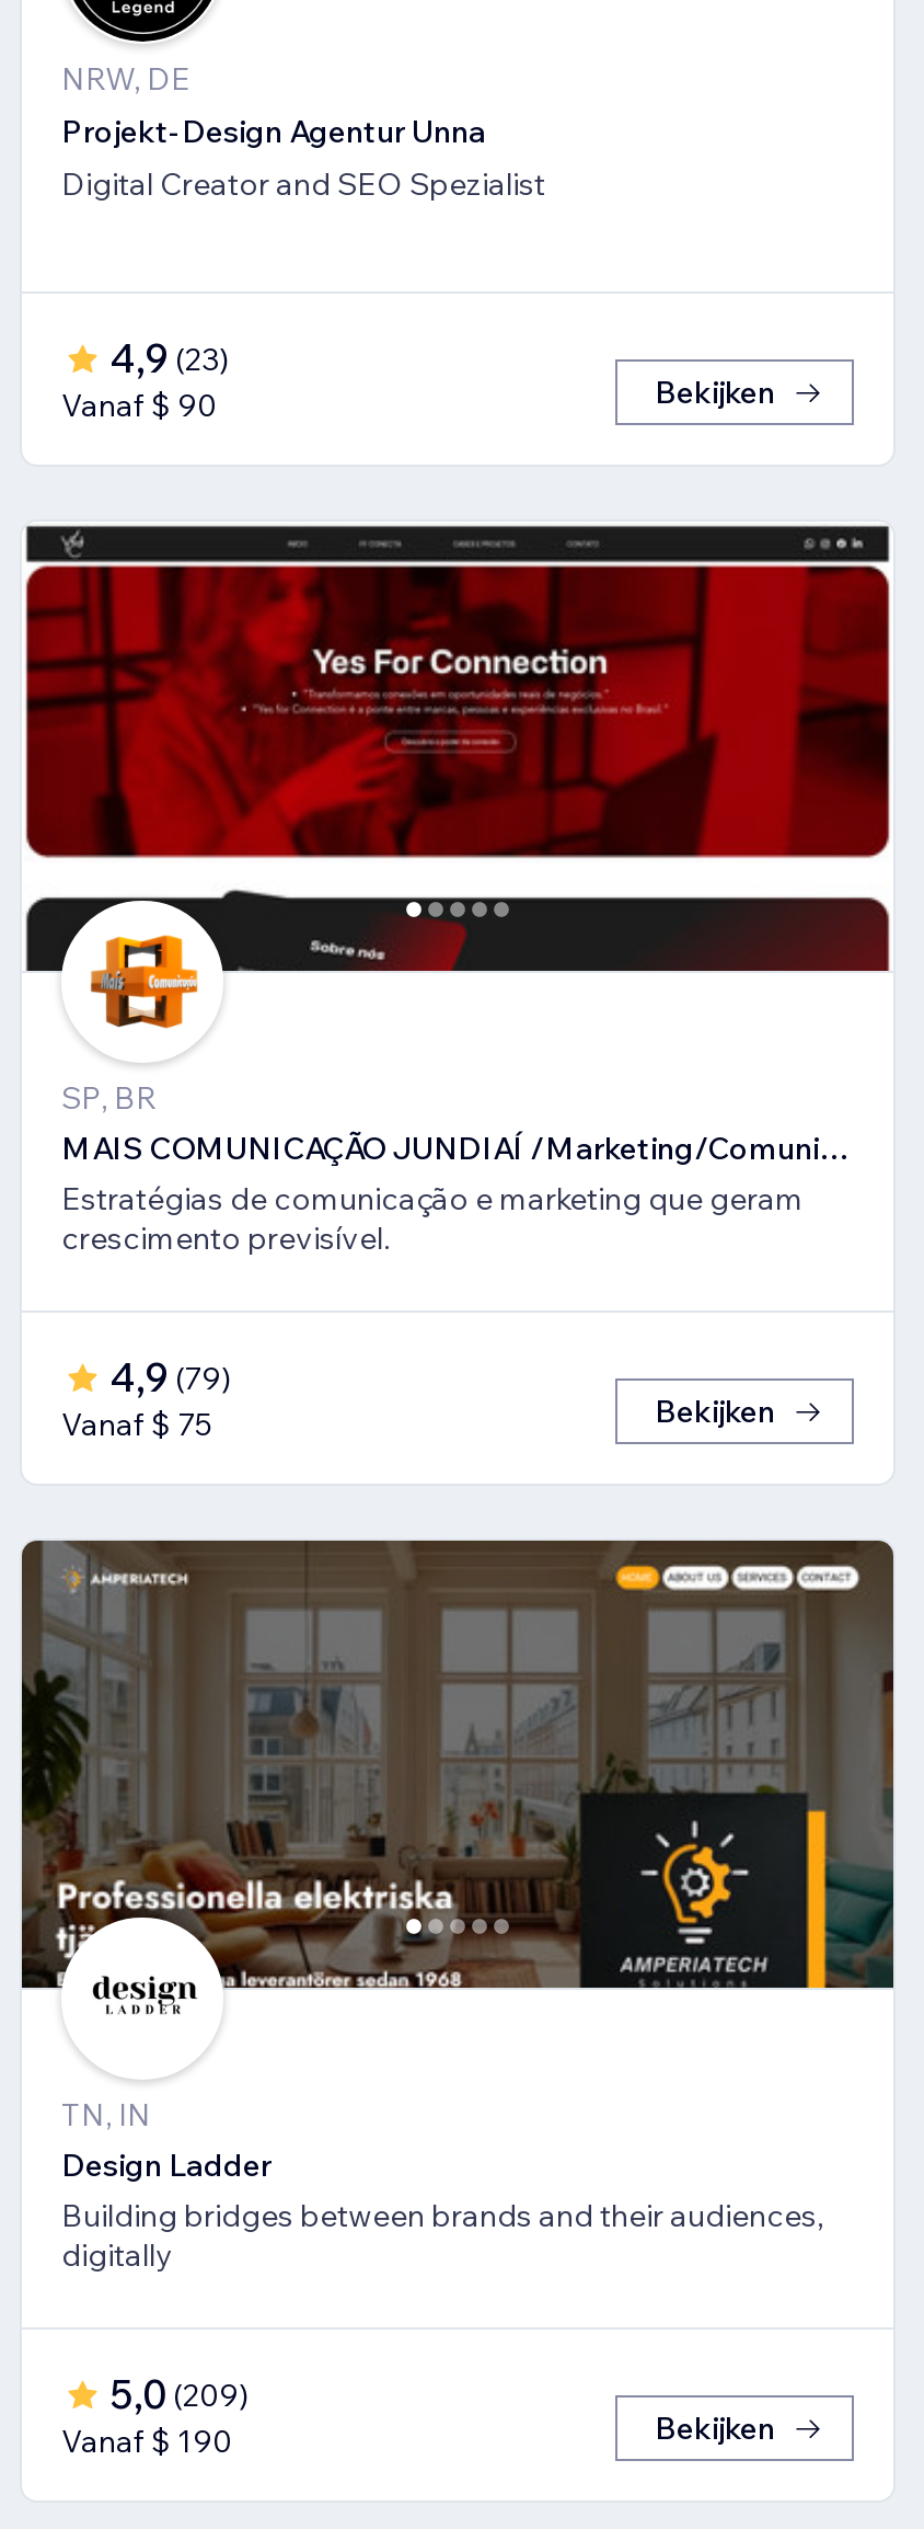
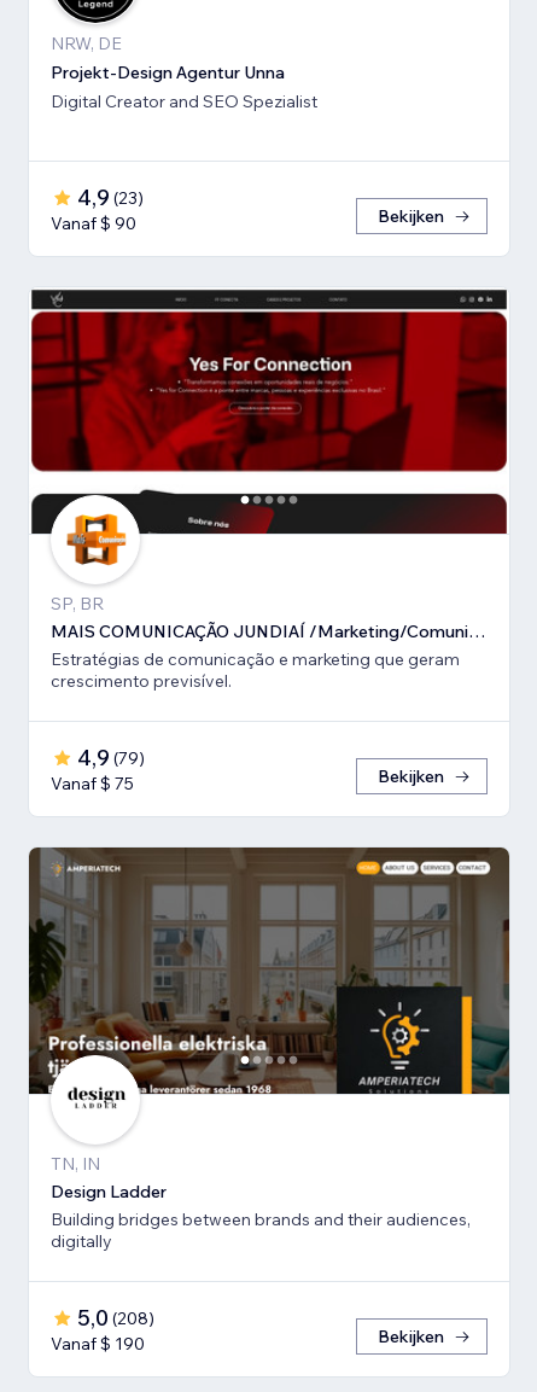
[109,2368,250,2418] 5,0 (209) -> [77,1304,154,1332] 5,0 (208)

